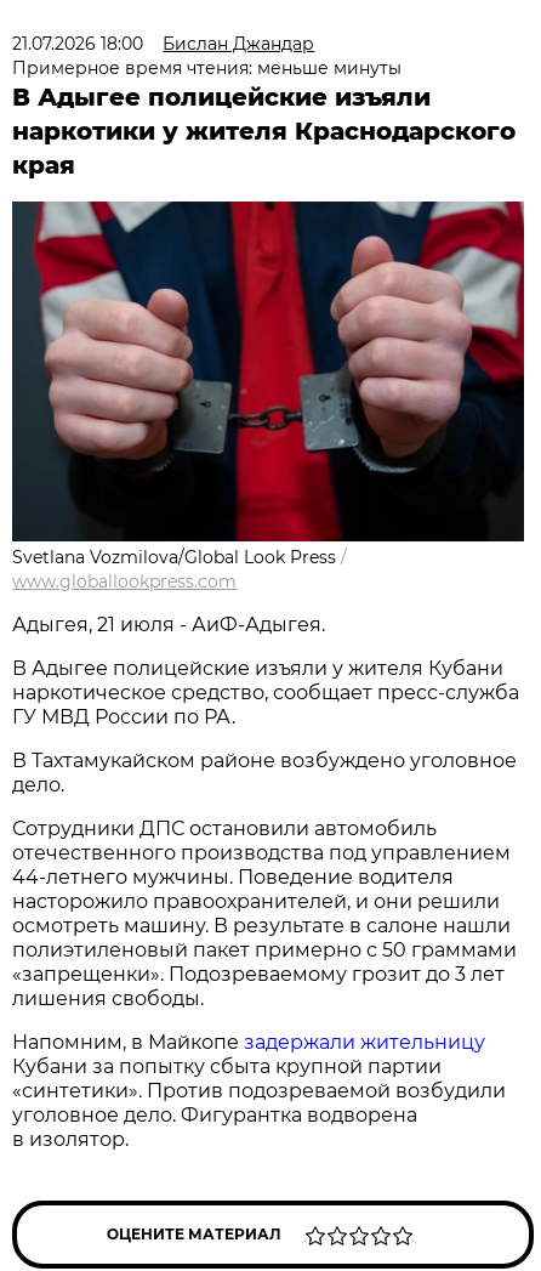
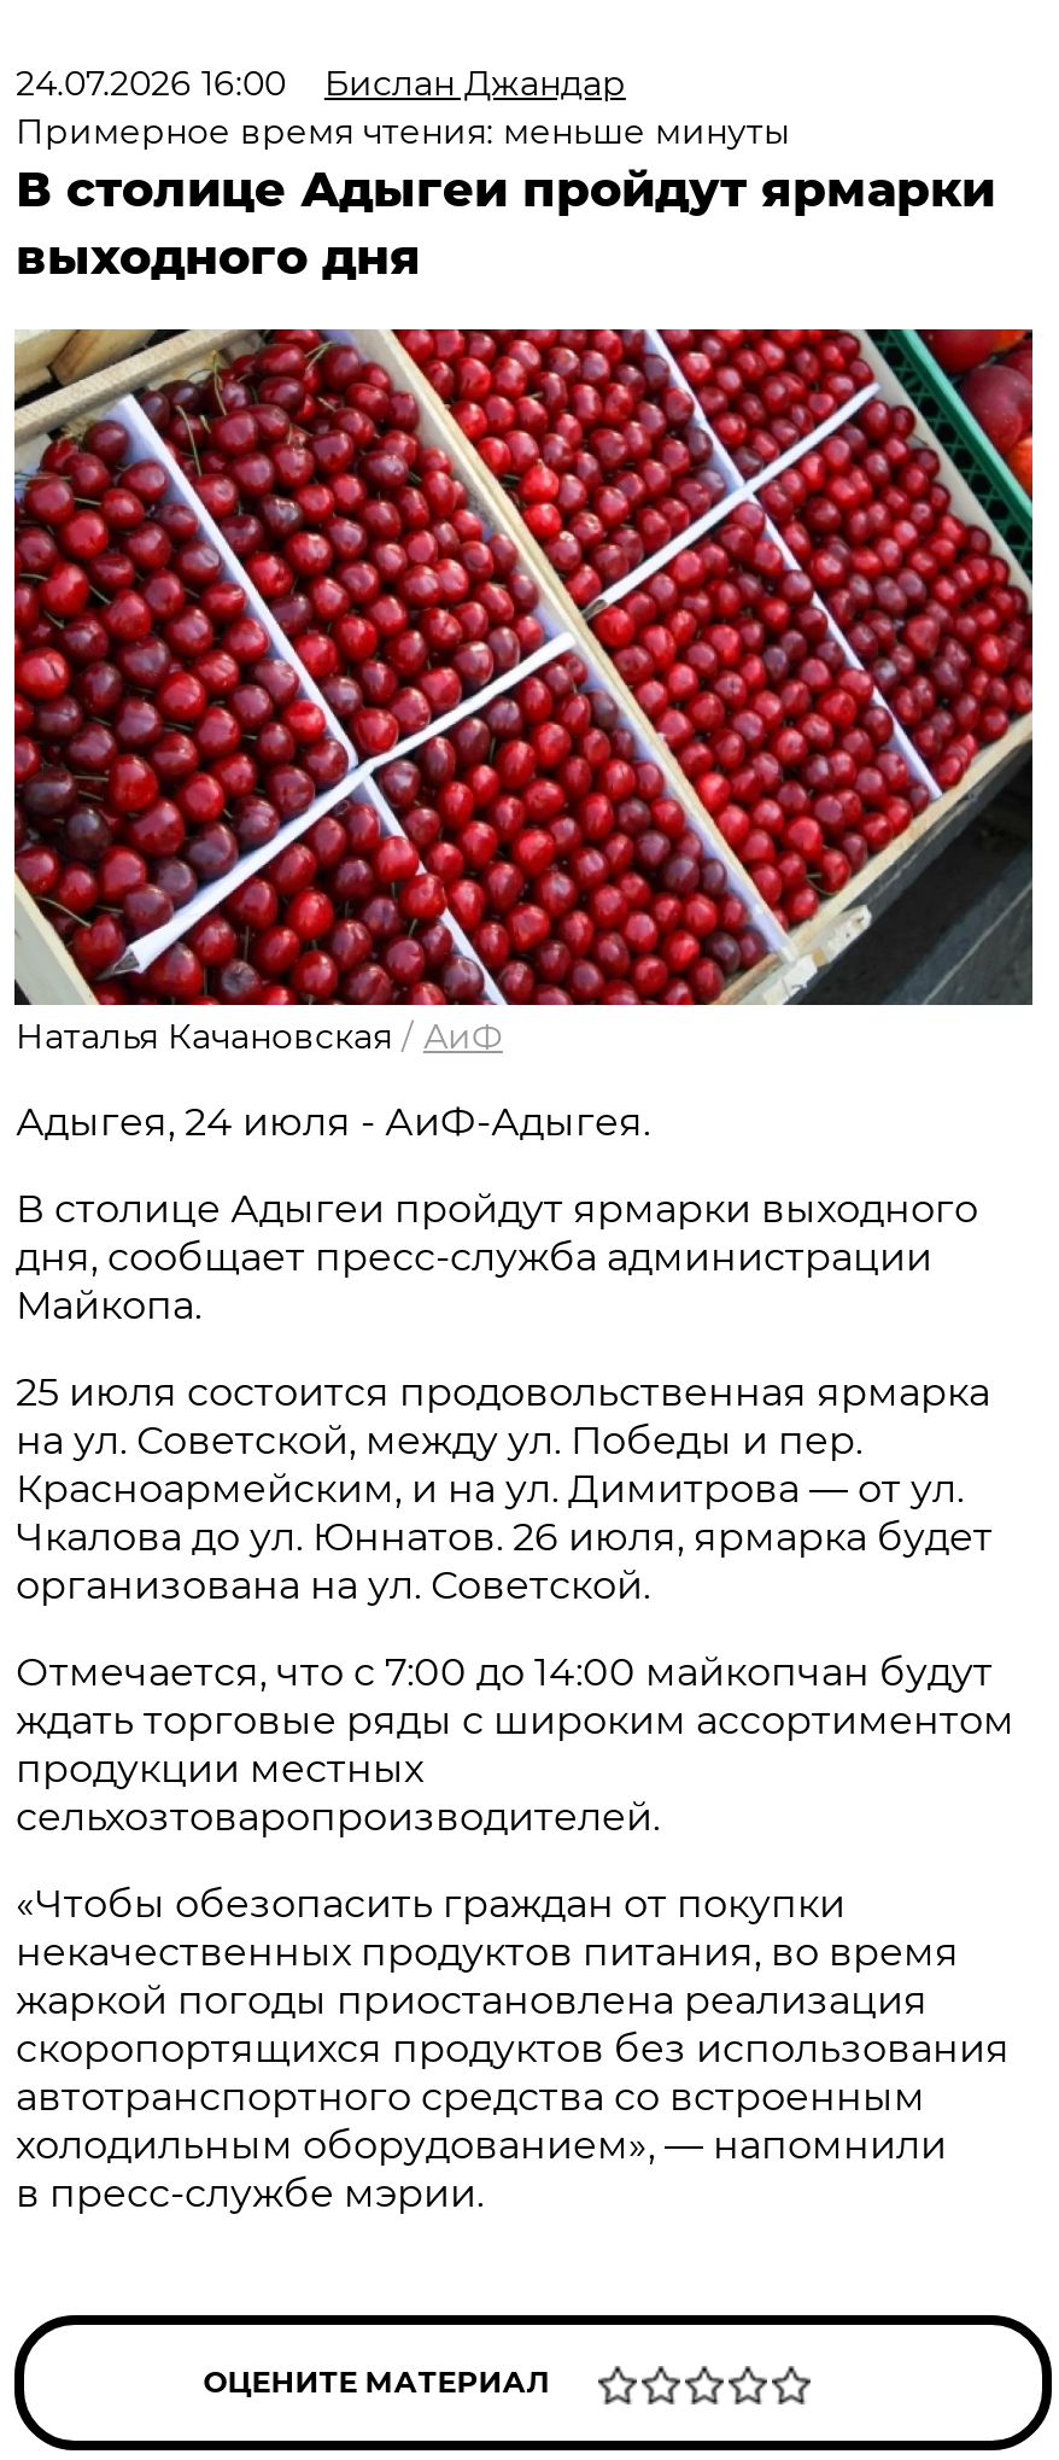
[13,33,315,55] 21.07.2026 18:00 Бислан Джандар -> [15,61,626,105] 24.07.2026 16:00 Бислан Джандар
[13,82,516,180] В Адыгее полицейские изъяли | наркотики у жителя Краснодарского | края -> [15,160,995,286] В столице Адыгеи пройдут ярмарки | выходного дня
[11,200,525,592] [image] | Svetlana Vozmilova/Global Look Press / | www.globallookpress.com -> [12,327,1035,1058] [image] | Наталья Качановская / АиФ
[13,613,326,636] Адыгея, 21 июля - АиФ-Адыгея. -> [15,1099,650,1145] Адыгея, 24 июля - АиФ-Адыгея.
[13,657,520,728] В Адыгее полицейские изъяли у жителя Кубани | наркотическое средство, сообщает пресс-служба | ГУ МВД России по РА. -> [15,1186,978,1328] В столице Адыгеи пройдут ярмарки выходного | дня, сообщает пресс-служба администрации | Майкопа.
[13,749,517,796] В Тахтамукайском районе возбуждено уголовное | дело. -> [15,1369,992,1608] 25 июля состоится продовольственная ярмарка | на ул. Советской, между ул. Победы и пер. | Красноармейским, и на ул. Димитрова — от ул. | Чкалова до ул. Юннатов. 26 июля, ярмарка будет | организована на ул. Советской.
[13,817,517,1010] Сотрудники ДПС остановили автомобиль | отечественного производства под управлением | 44-летнего мужчины. Поведение водителя | насторожило правоохранителей, и они решили | осмотреть машину. В результате в салоне нашли | полиэтиленовый пакет примерно с 50 граммами | «запрещенки». Подозреваемому грозит до 3 лет | лишения свободы. -> [15,1649,1014,1840] Отмечается, что с 7:00 до 14:00 майкопчан будут | ждать торговые ряды с широким ассортиментом | продукции местных | сельхозтоваропроизводителей.
[13,1031,506,1151] Напомним, в Майкопе задержали жительницу | Кубани за попытку сбыта крупной партии | «синтетики». Против подозреваемой возбудили | уголовное дело. Фигурантка водворена | в изолятор. -> [15,1881,1009,2216] «Чтобы обезопасить граждан от покупки | некачественных продуктов питания, во время | жаркой погоды приостановлена реализация | скоропортящихся продуктов без использования | автотранспортного средства со встроенным | холодильным оборудованием», — напомнили | в пресс-службе мэрии.

